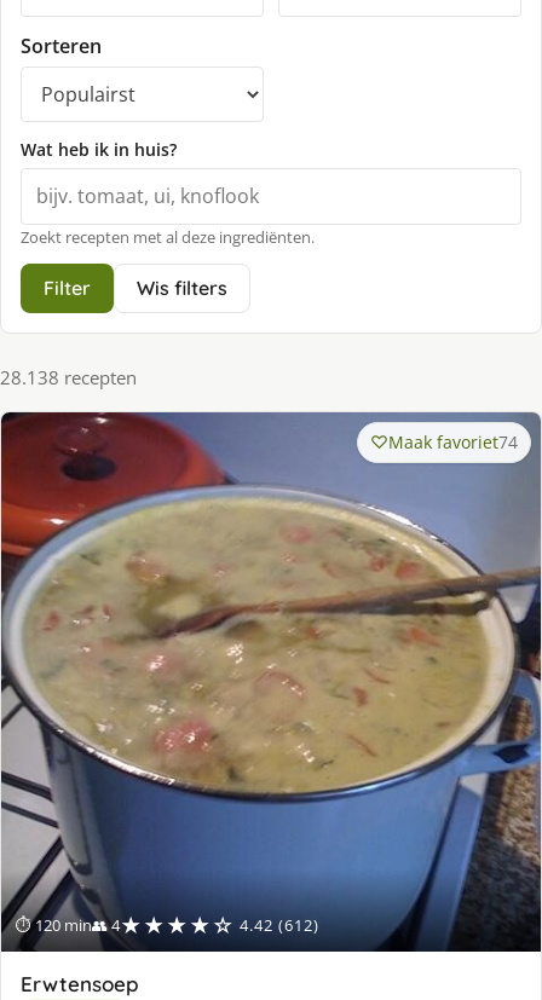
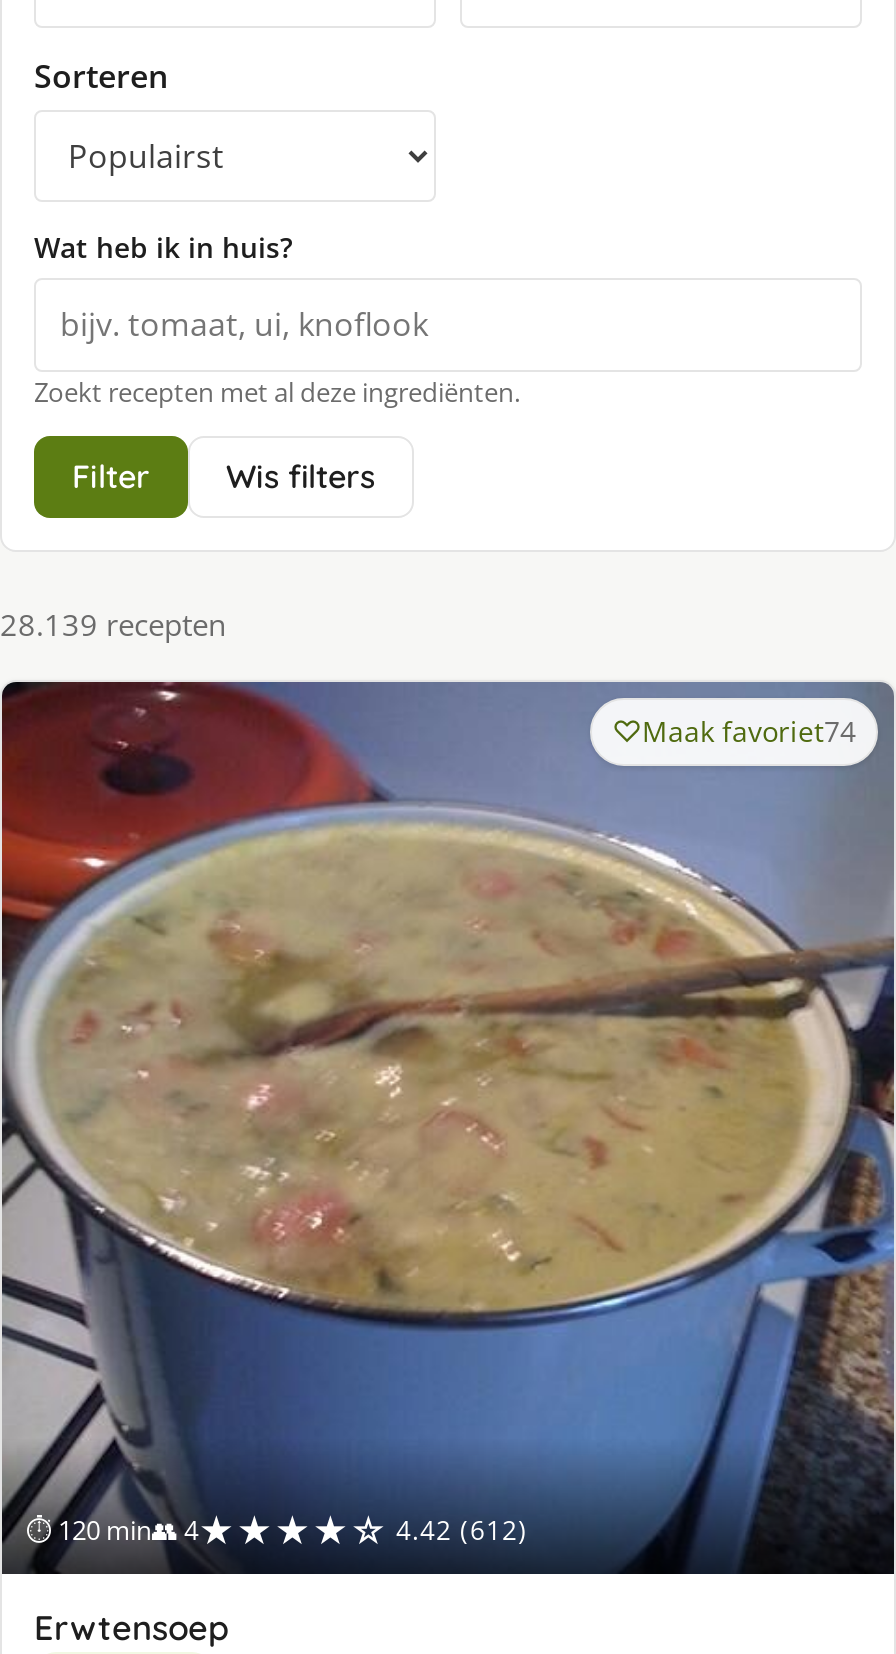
[0,365,137,389] 28.138 recepten -> [0,604,226,644] 28.139 recepten

